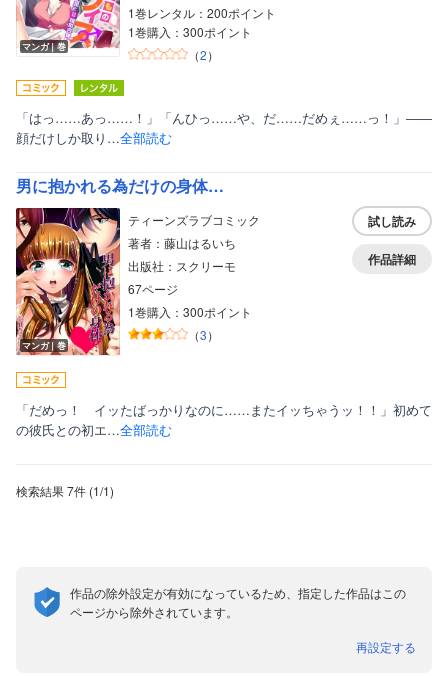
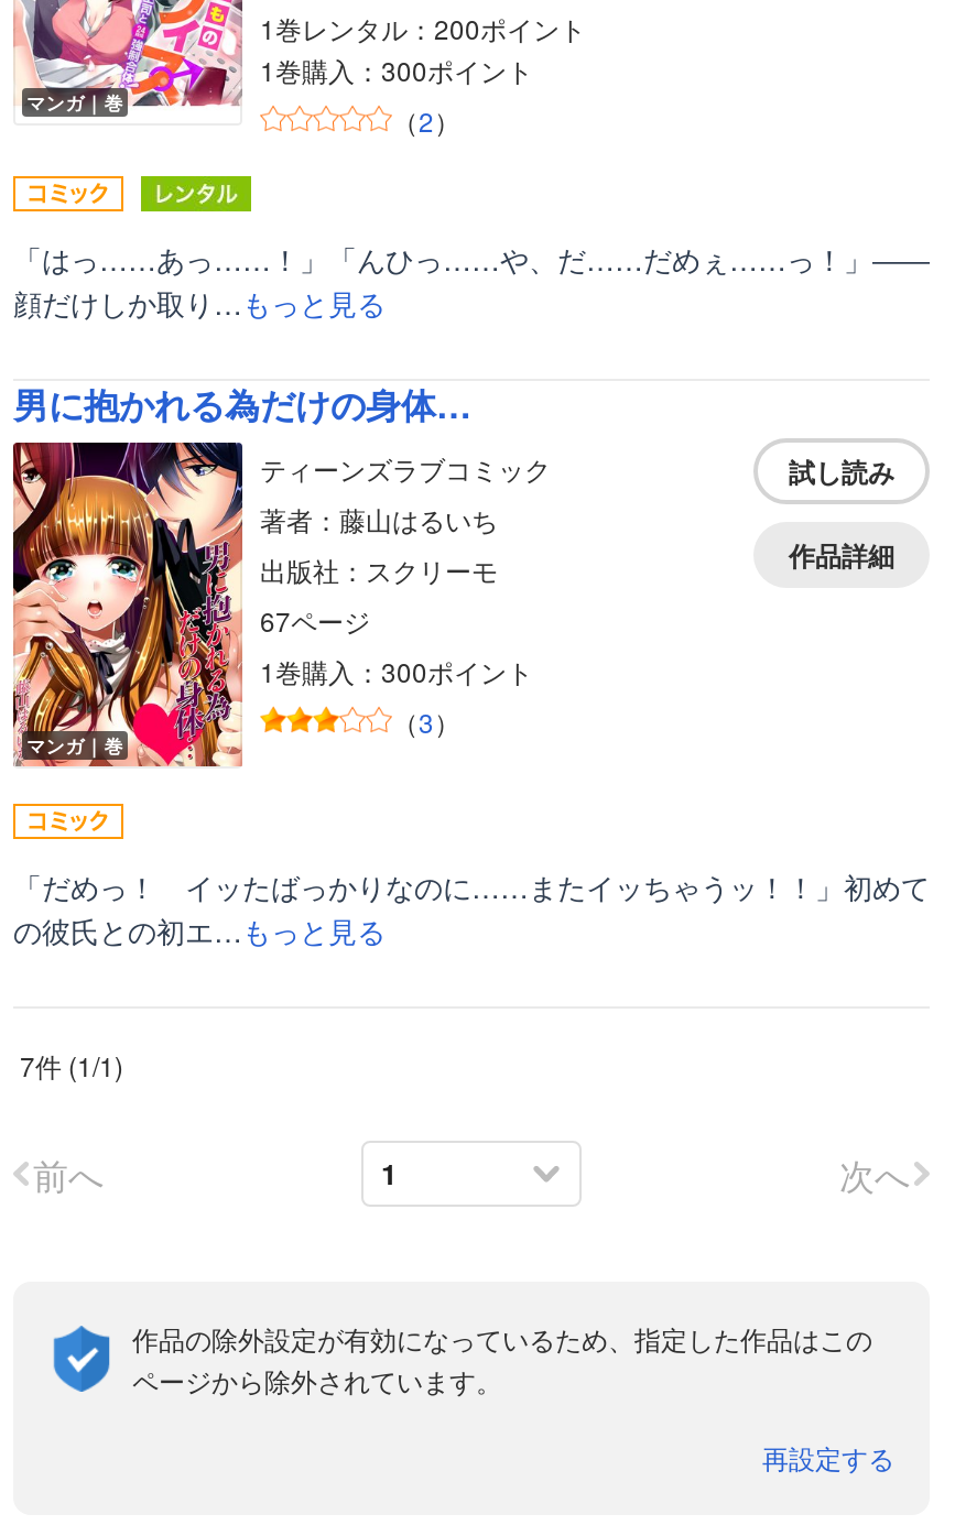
[16,128,172,147] 顔だけしか取り…全部読む -> [13,282,386,324] 顔だけしか取り…もっと見る
[16,420,172,499] の彼氏との初エ…全部読む | 検索結果 7件 (1/1) -> [13,909,910,1200] の彼氏との初エ…もっと見る | 7件 (1 / 1) | 前へ | 次へ

